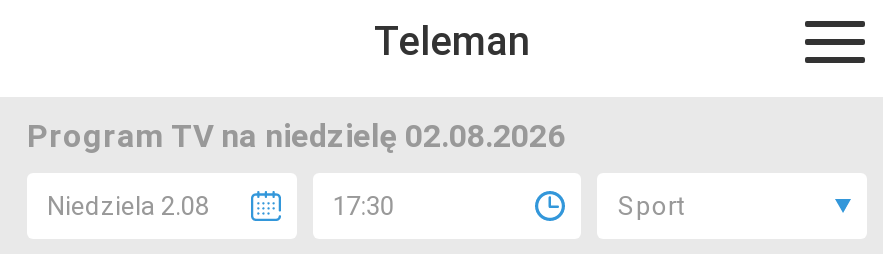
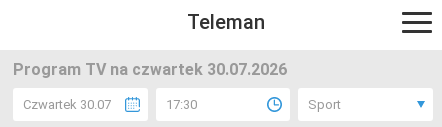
[27,117,565,155] Program TV na niedzielę 02.08.2026 -> [13,60,287,79] Program TV na czwartek 30.07.2026
[47,191,209,221] Niedziela 2.08 -> [23,97,111,112] Czwartek 30.07

